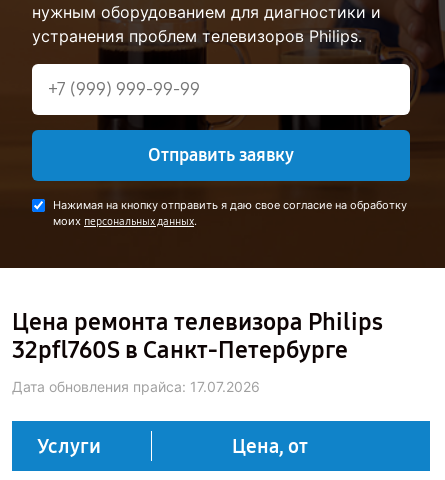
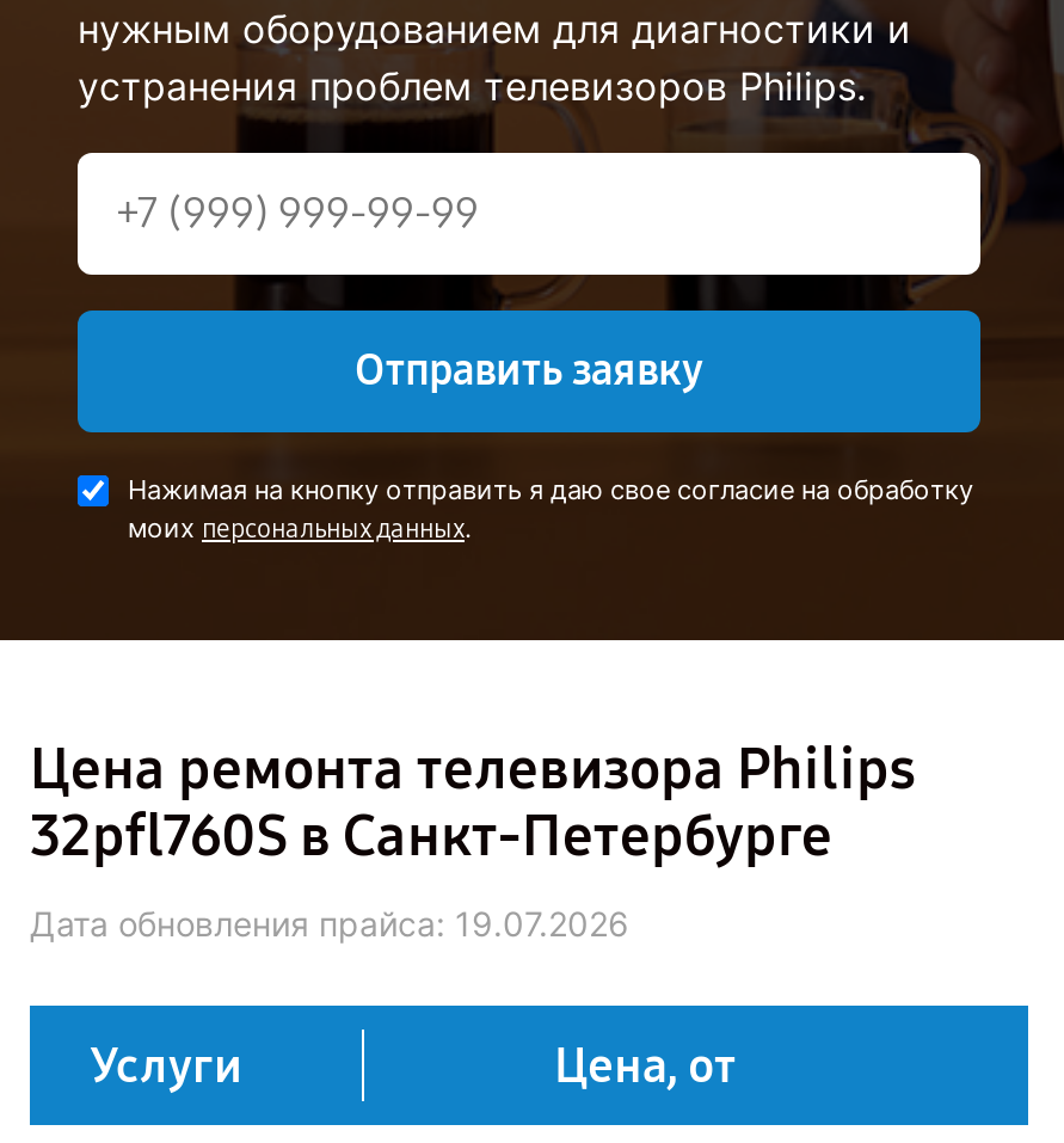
[12,378,260,395] Дата обновления прайса: 17.07.2026 -> [30,903,629,944] Дата обновления прайса: 19.07.2026

